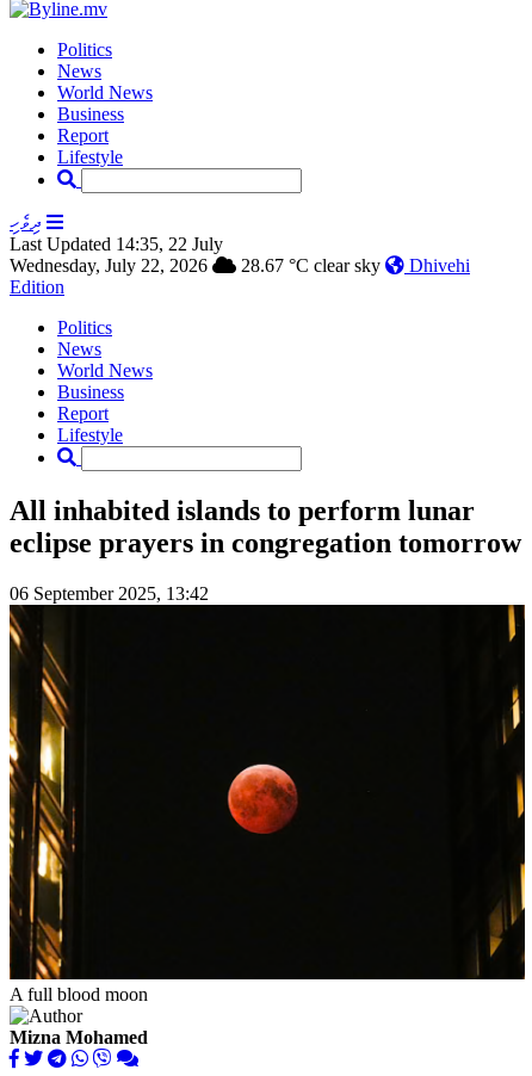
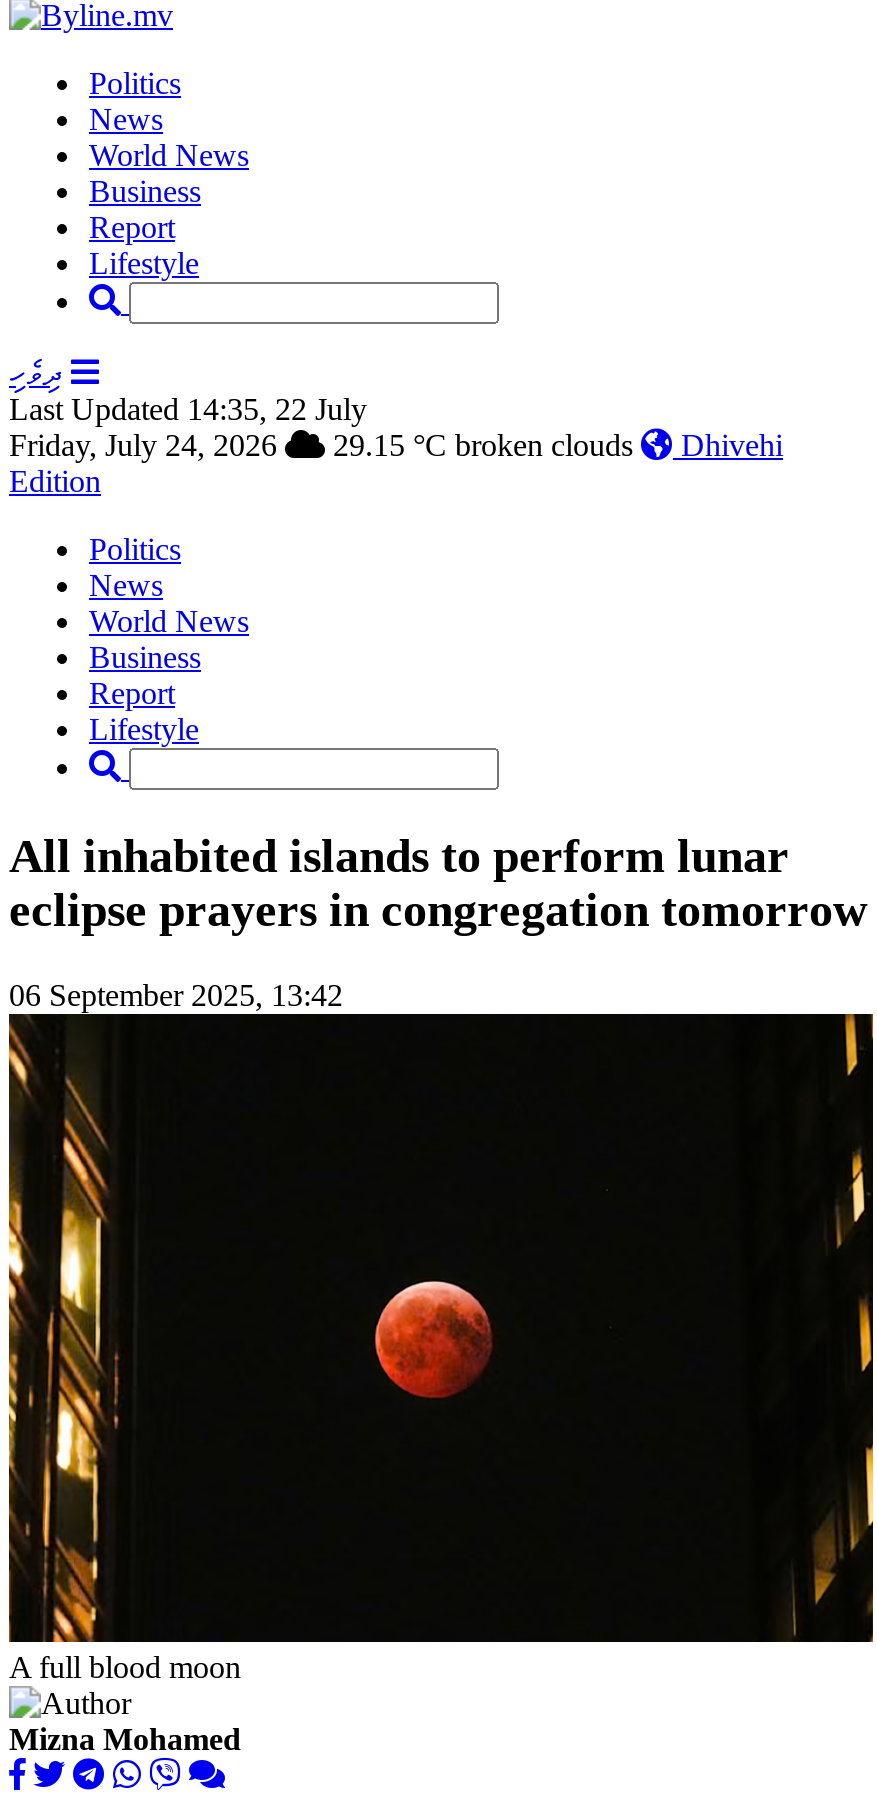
[10,255,208,276] Wednesday, July 22, 2026 -> [9,428,277,462] Friday, July 24, 2026
[236,255,381,276] 28.67 °C clear sky -> [325,428,633,462] 29.15 °C broken clouds

